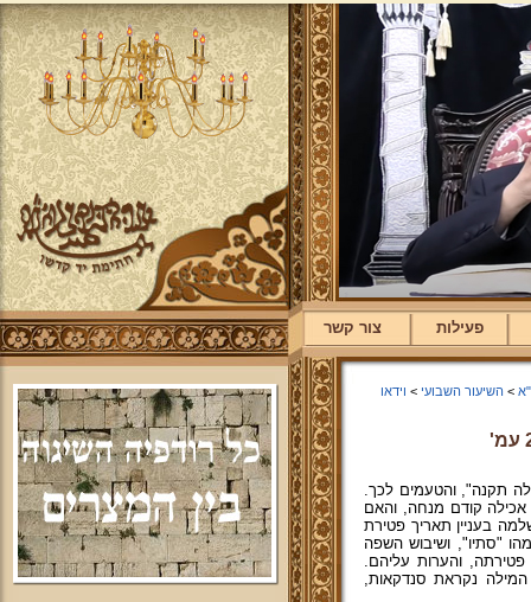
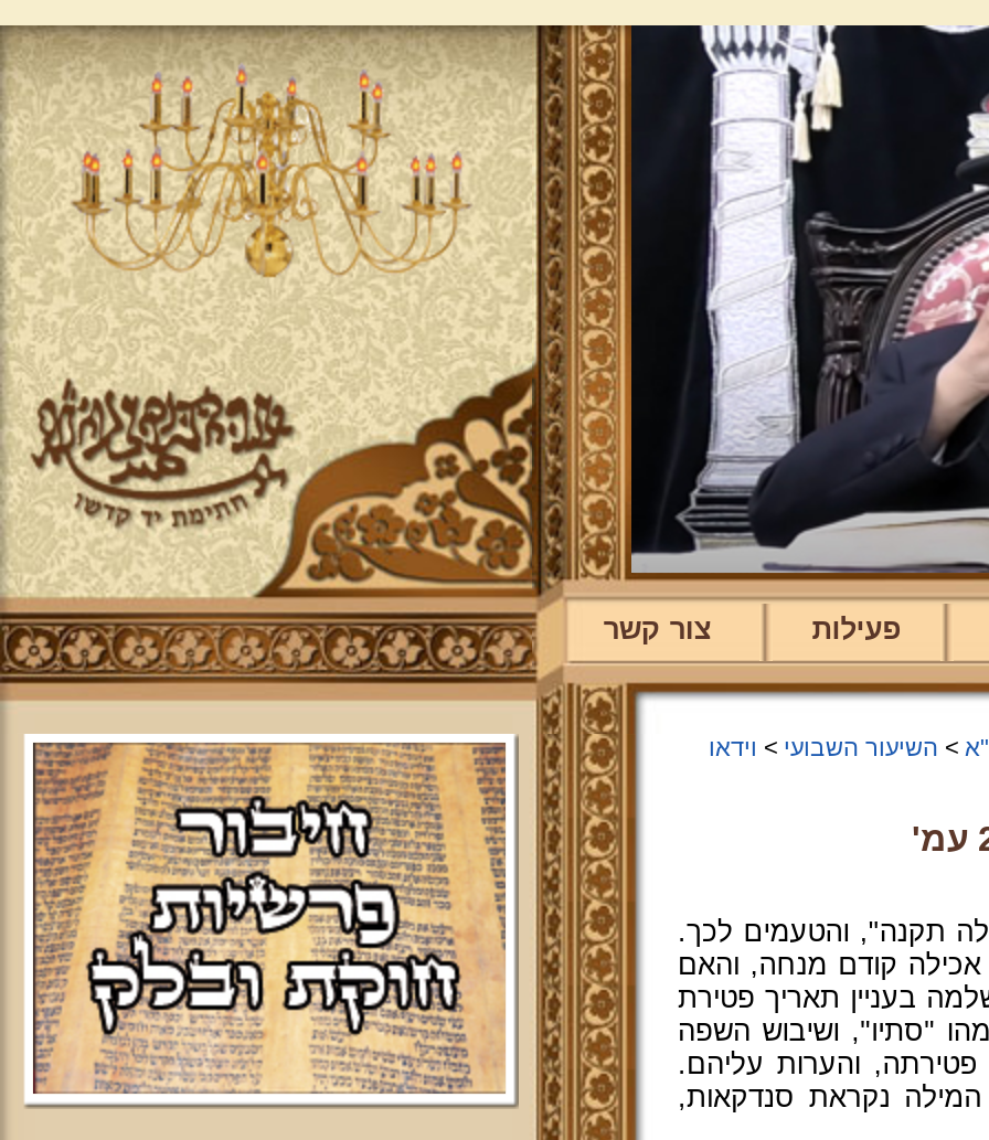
[18,388,271,577] [image] -> [33,741,506,1094] [image]

